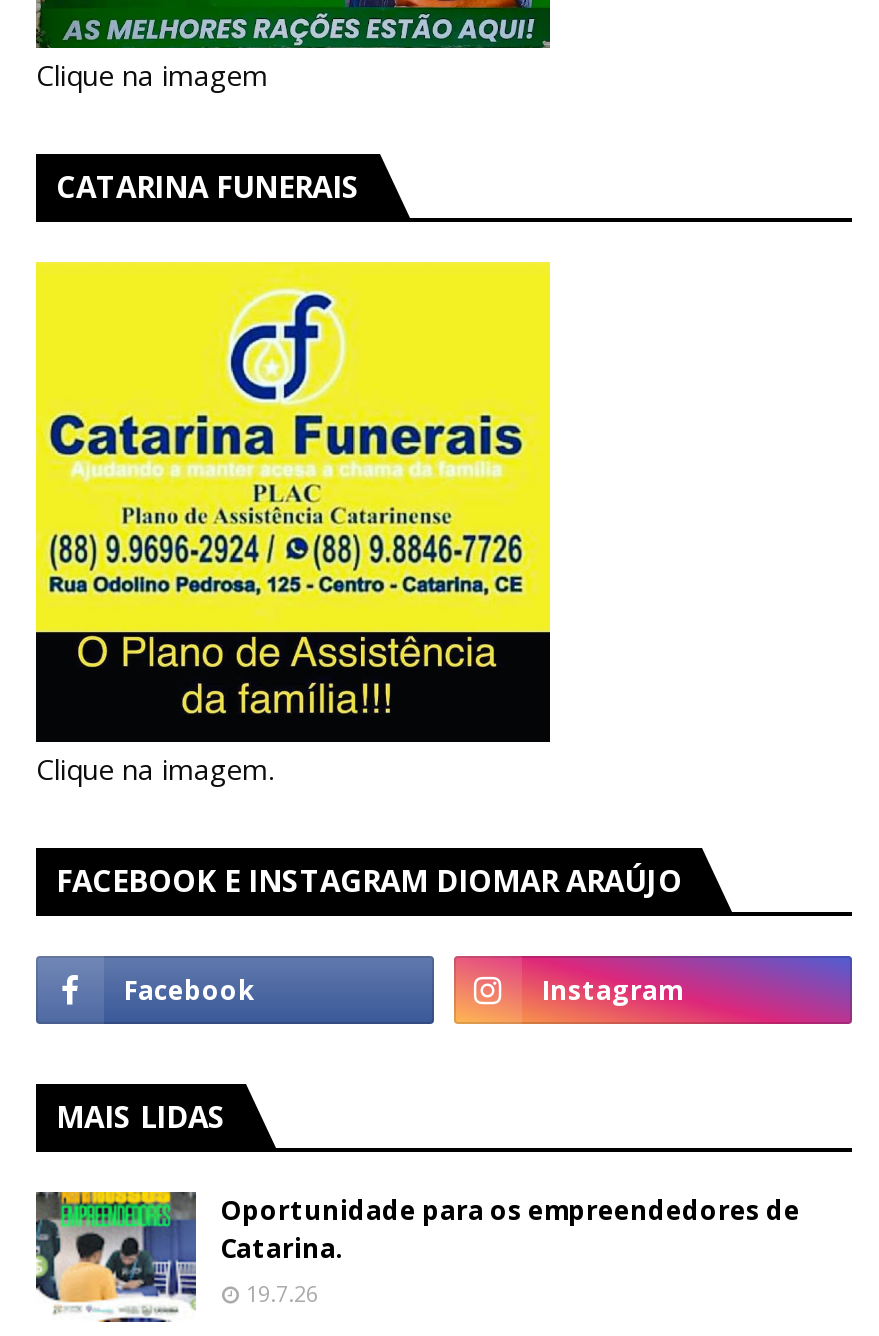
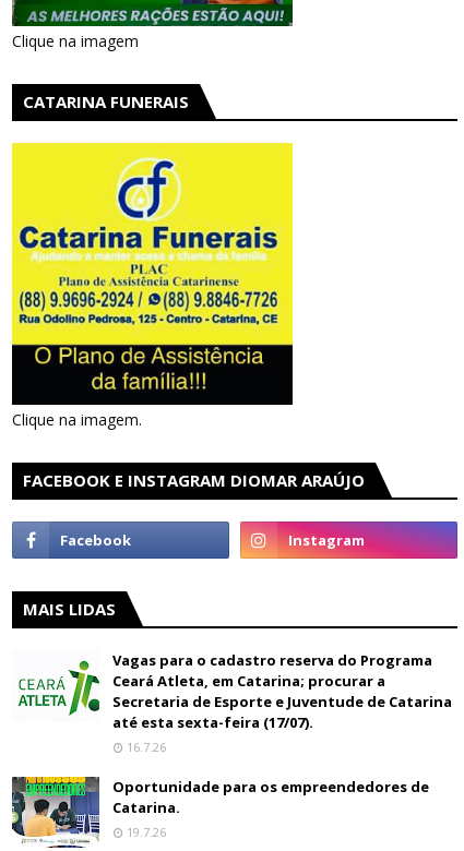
none -> [12,650,452,755] [image] | Vagas para o cadastro reserva do Programa | Ceará Atleta, em Catarina; procurar a | Secretaria de Esporte e Juventude de Catarina | até esta sexta-feira (17/07). | 16.7.26

